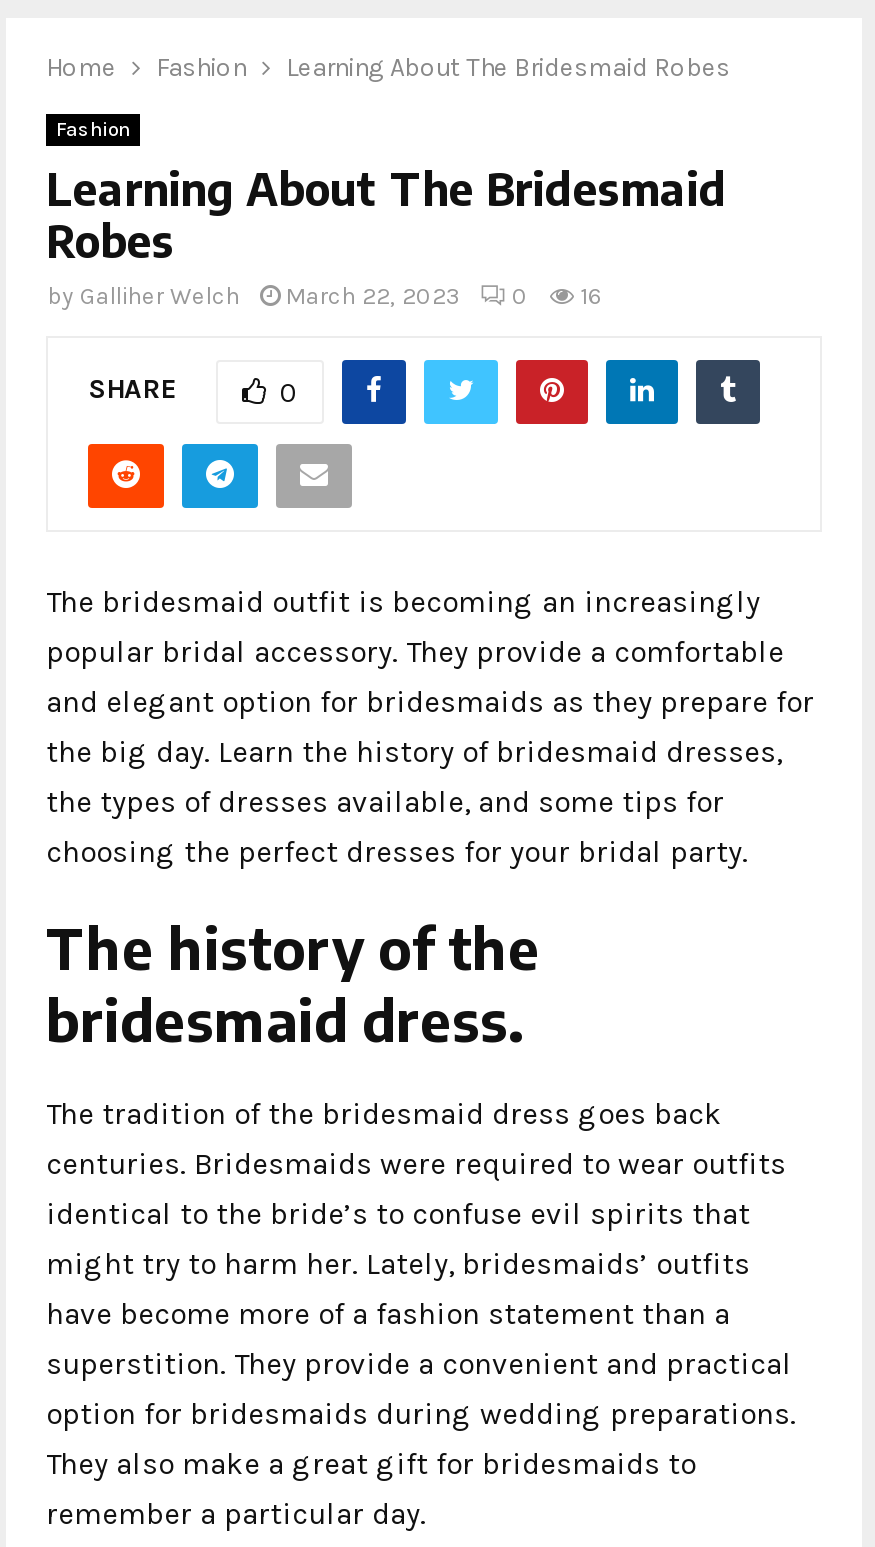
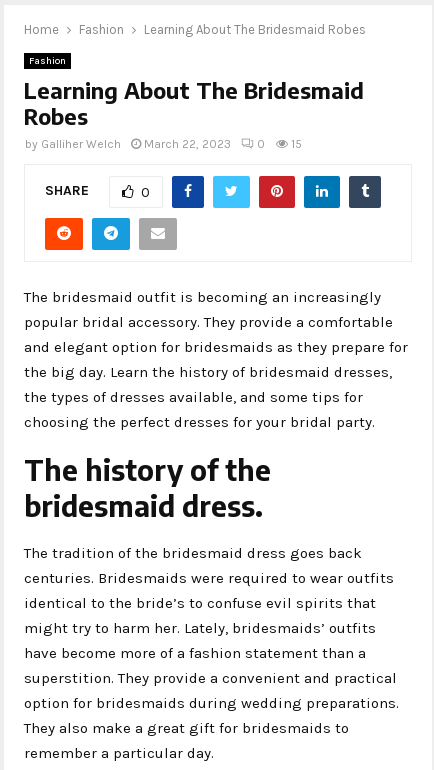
[580,282,604,310] 16 -> [291,137,302,151] 15

